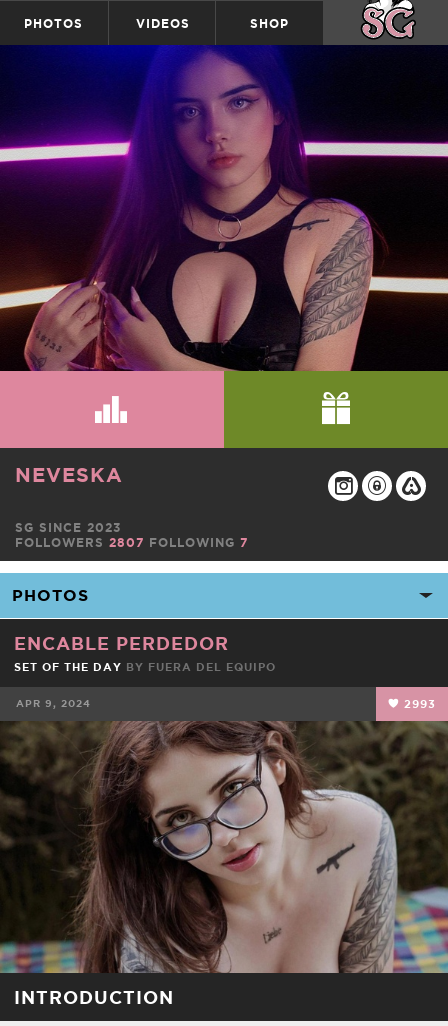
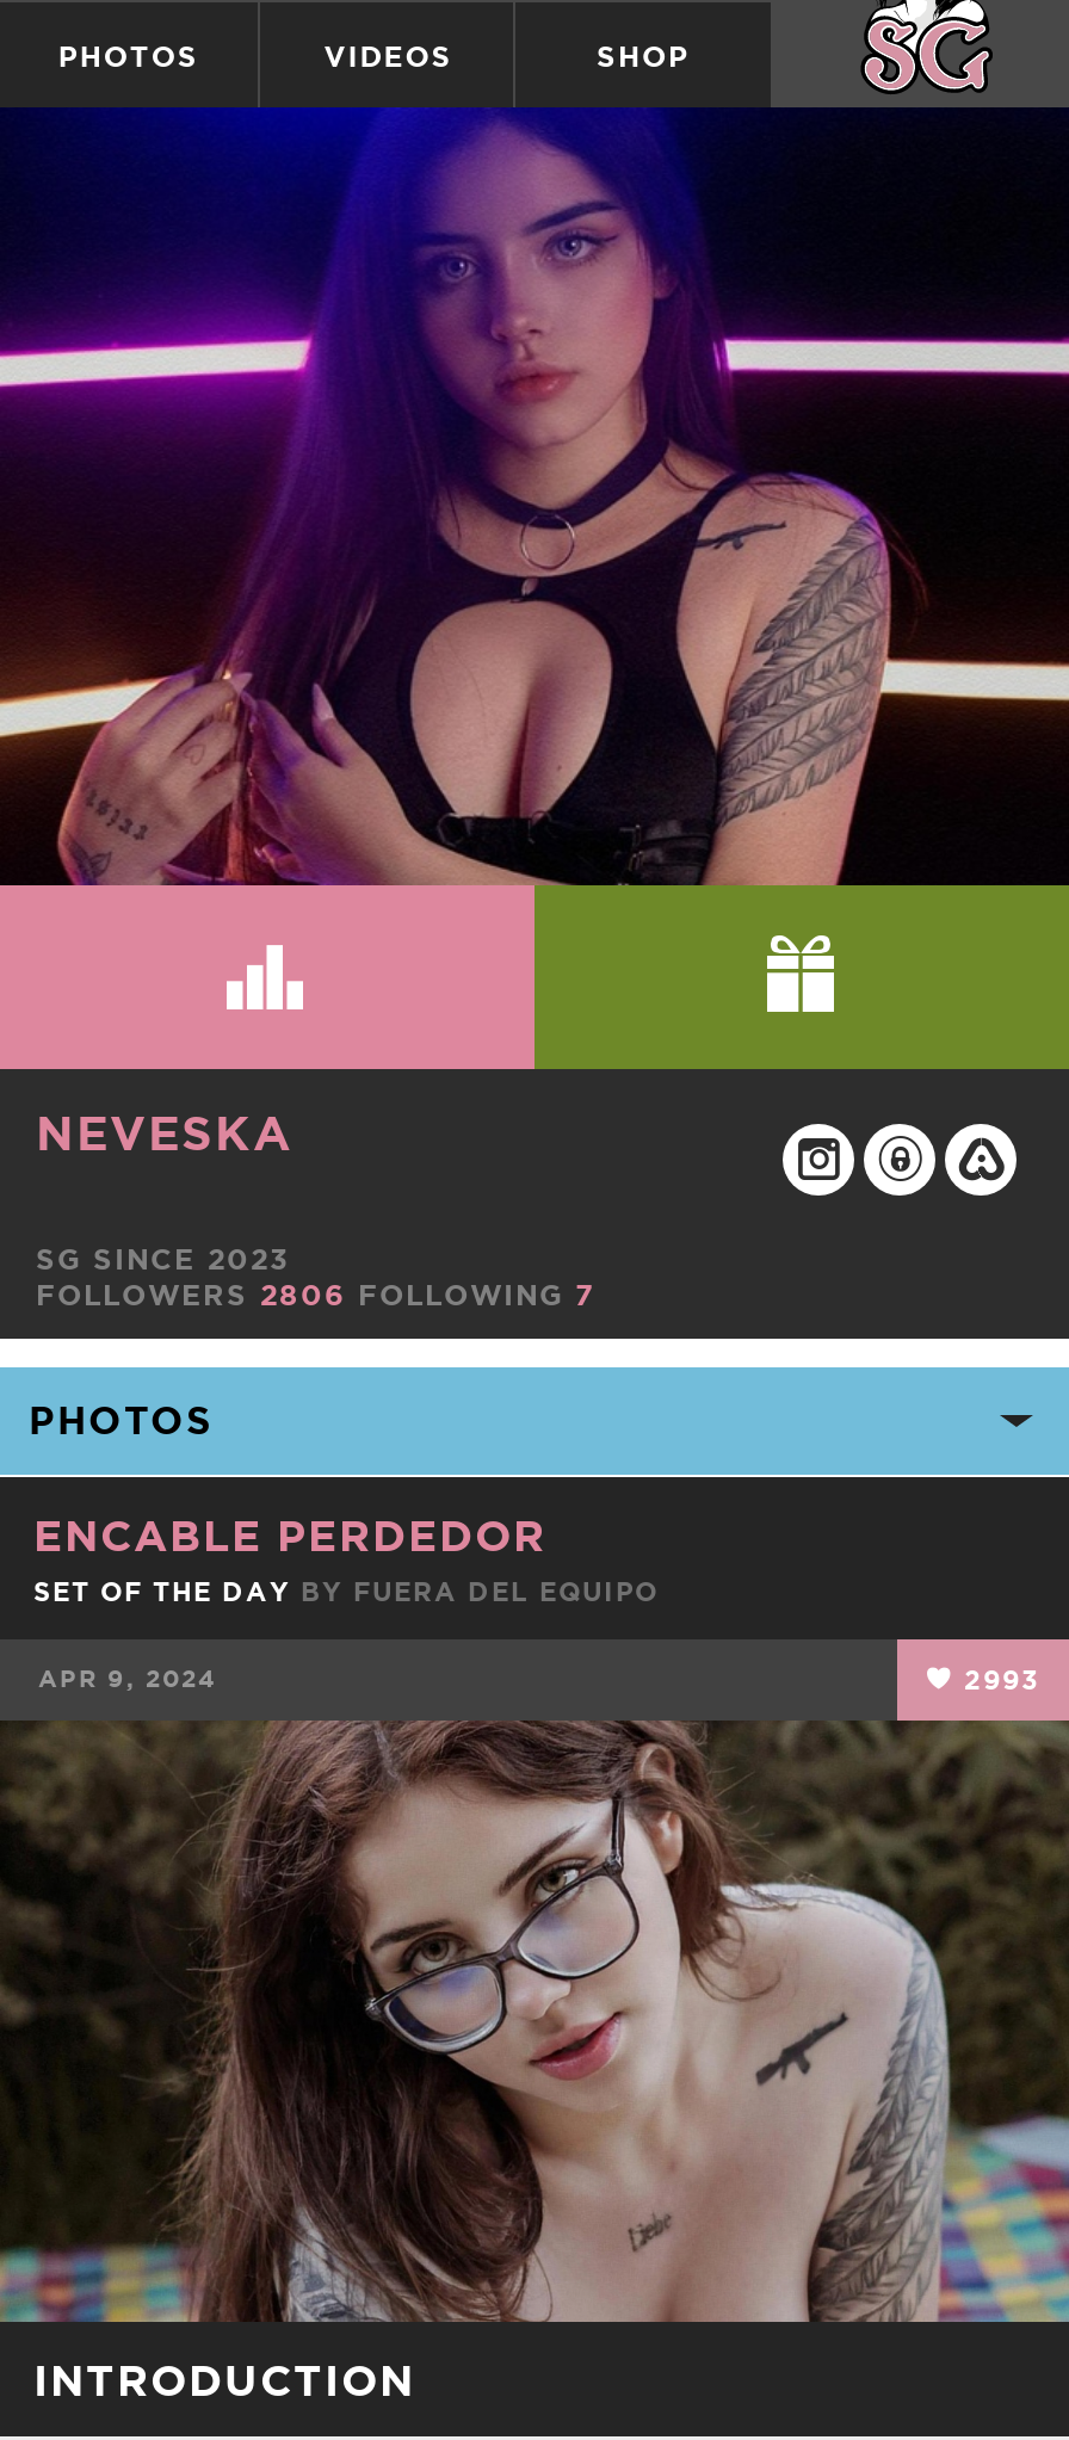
[15,536,248,549] FOLLOWERS 2807 FOLLOWING 7 -> [36,1279,594,1310] FOLLOWERS 2806 FOLLOWING 7

